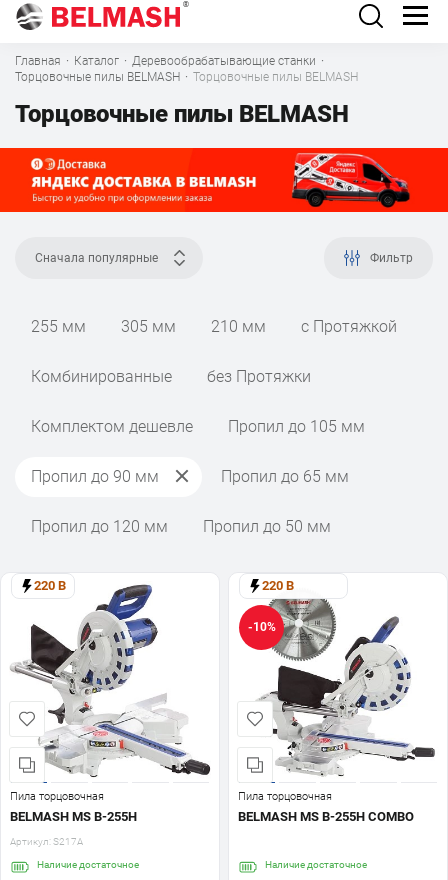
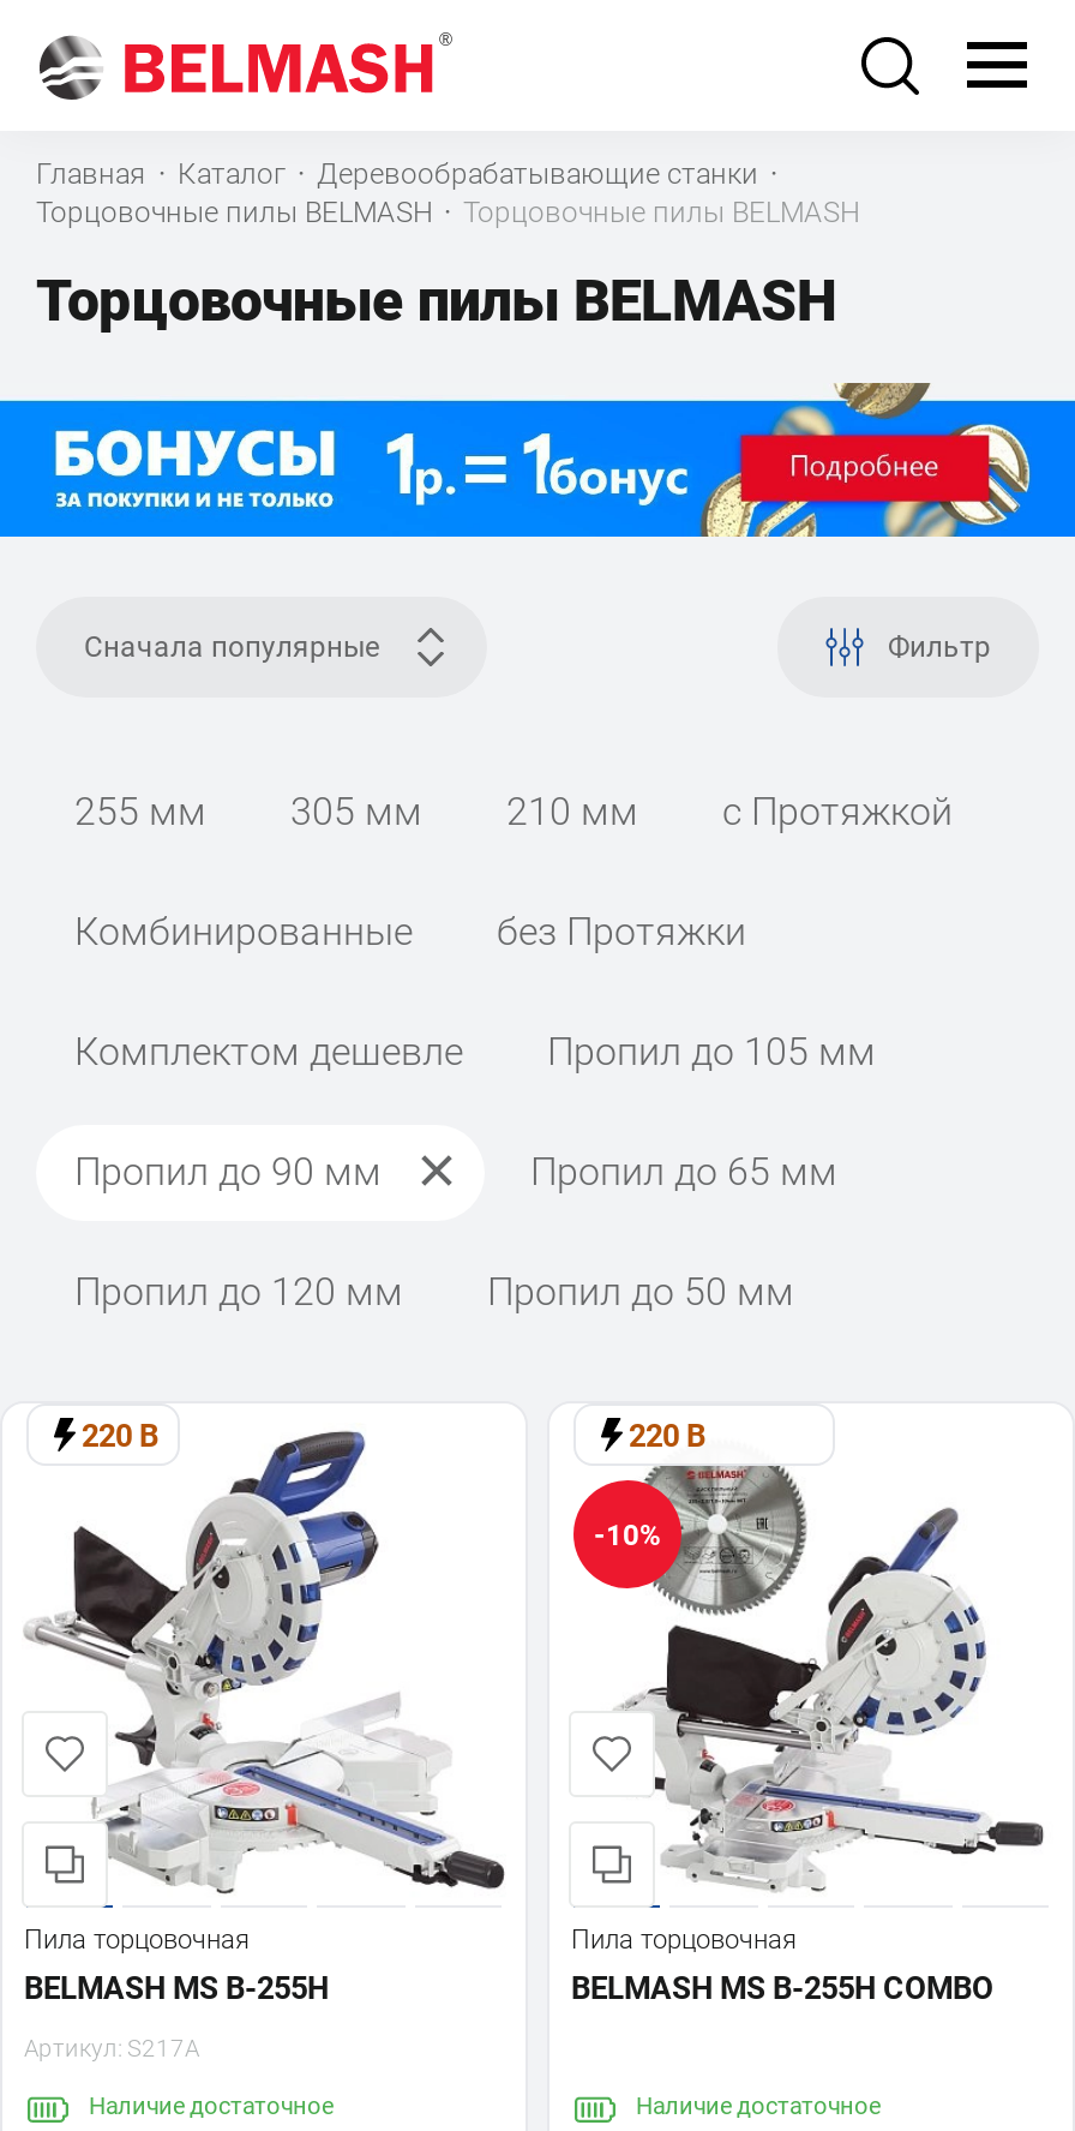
[3,147,445,213] [image] -> [7,381,1068,539] [image]

